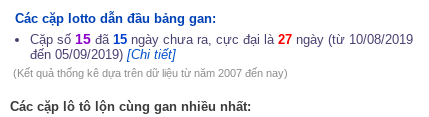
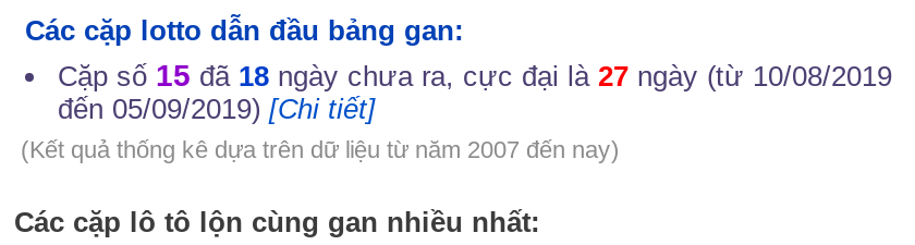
[30,31,413,47] Cặp số 15 đã 15 ngày chưa ra, cực đại là 27 ngày (từ 10/08/2019 -> [58,58,892,93] Cặp số 15 đã 18 ngày chưa ra, cực đại là 27 ngày (từ 10/08/2019

